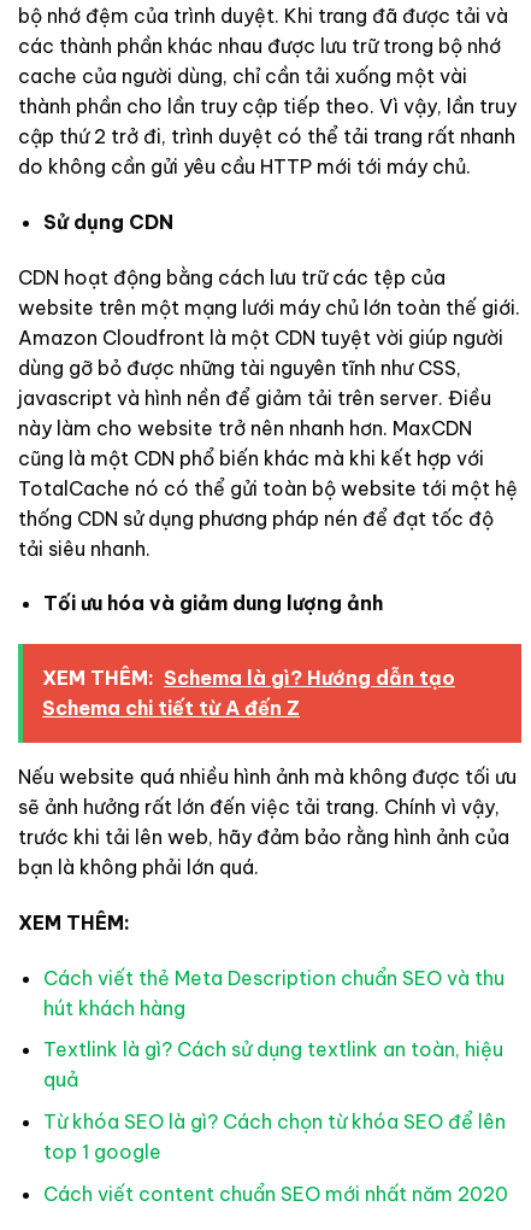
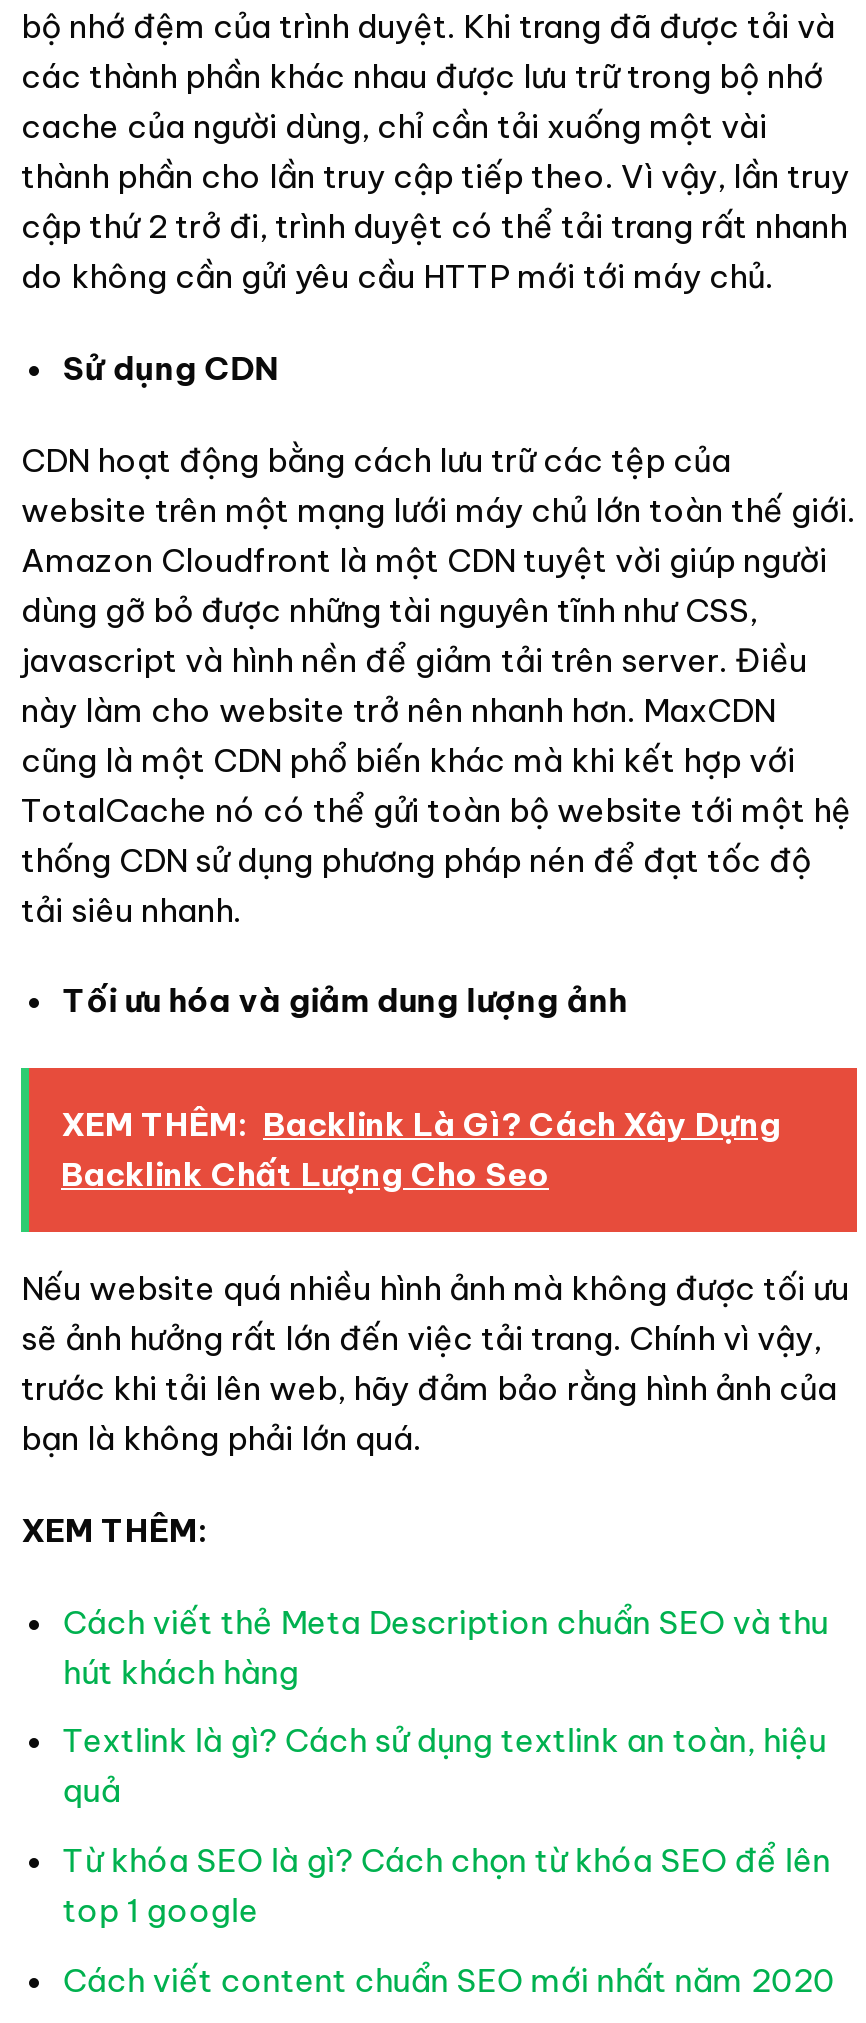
[42,666,455,720] XEM THÊM: Schema là gì? Hướng dẫn tạo | Schema chi tiết từ A đến Z -> [61,1104,781,1194] XEM THÊM: Backlink Là Gì? Cách Xây Dựng | Backlink Chất Lượng Cho Seo

